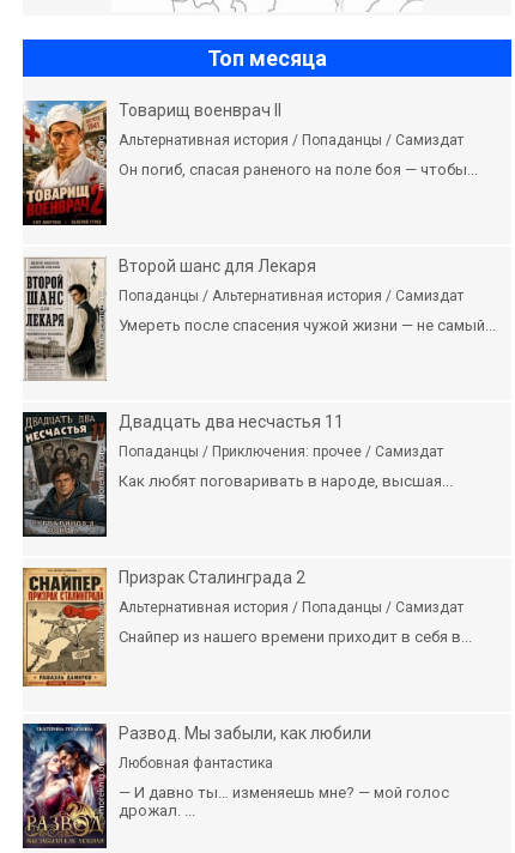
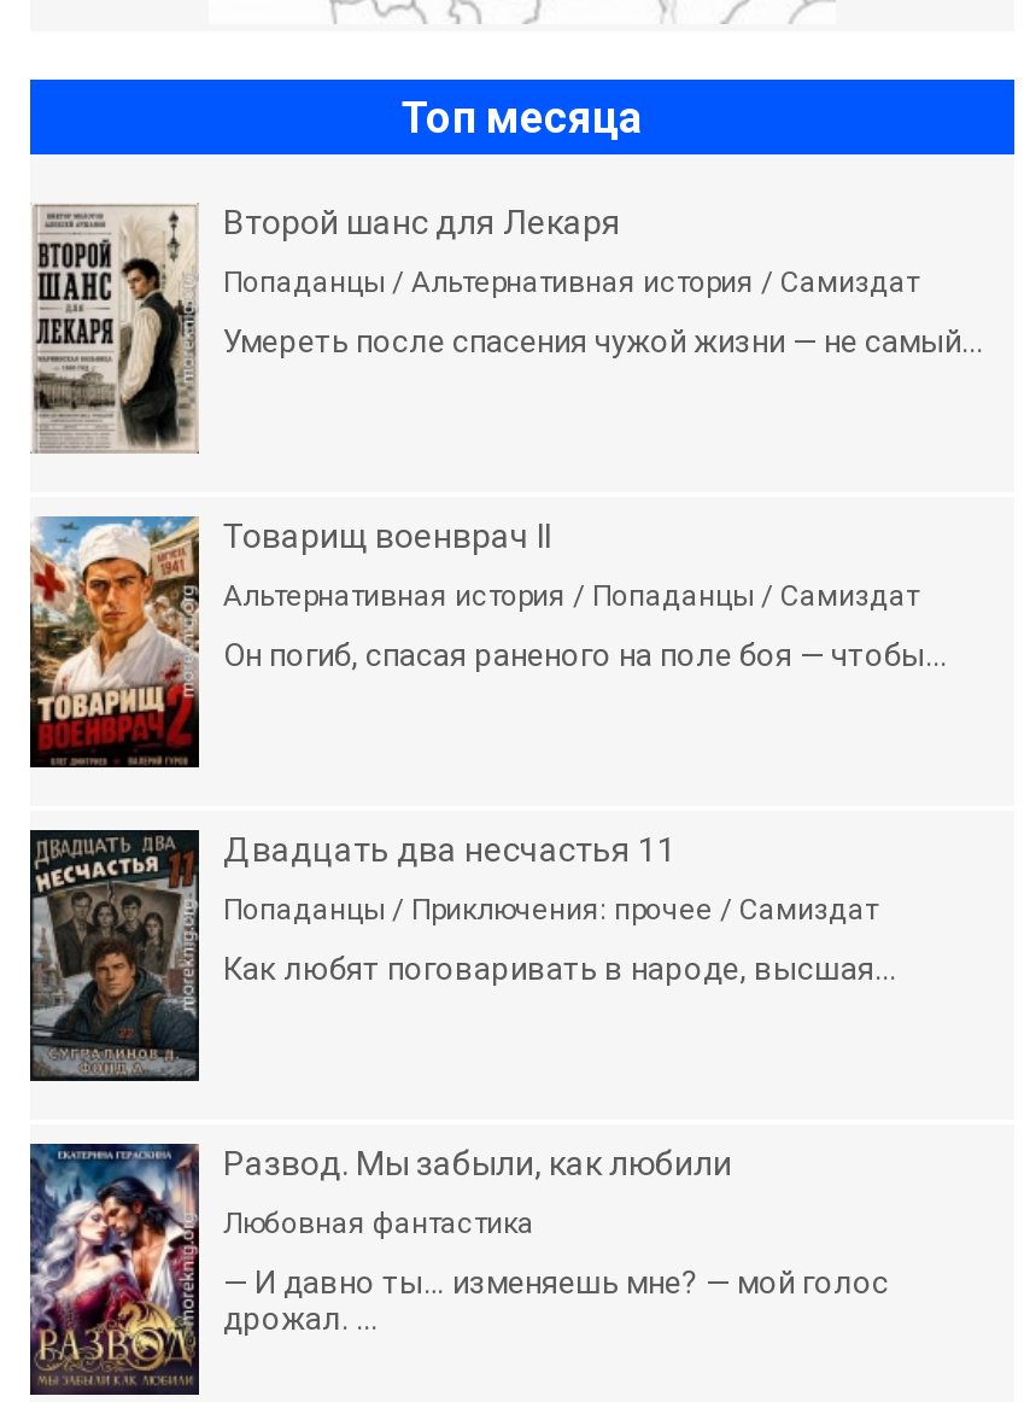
moved [20,99,478,226] -> [25,514,947,770]: [image] | Товарищ военврач II | Альтернативная история / Попаданцы / Самиздат | Он погиб, спасая раненого на поле боя — чтобы...
moved [23,256,496,381] -> [30,203,983,454]: [image] | Второй шанс для Лекаря | Попаданцы / Альтернативная история / Самиздат | Умереть после спасения чужой жизни — не самый...
[22,567,472,692] [image] | Призрак Сталинграда 2 | Альтернативная история / Попаданцы / Самиздат | Снайпер из нашего времени приходит в себя в... -> none

